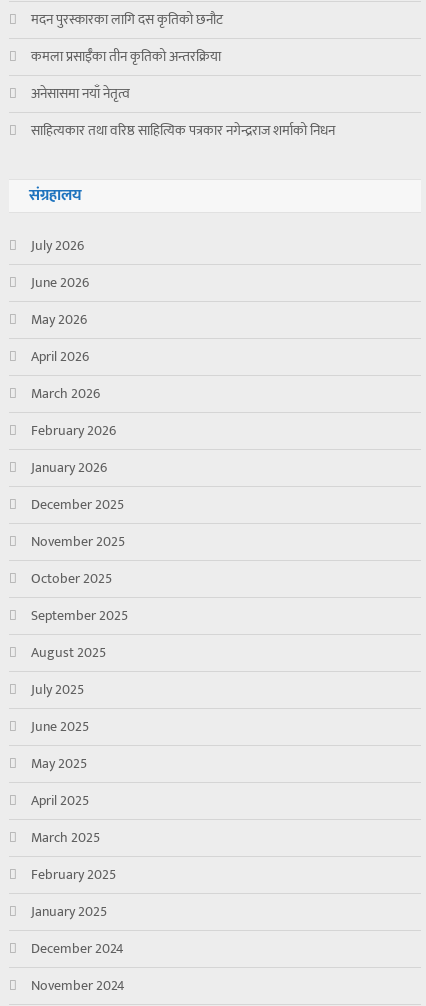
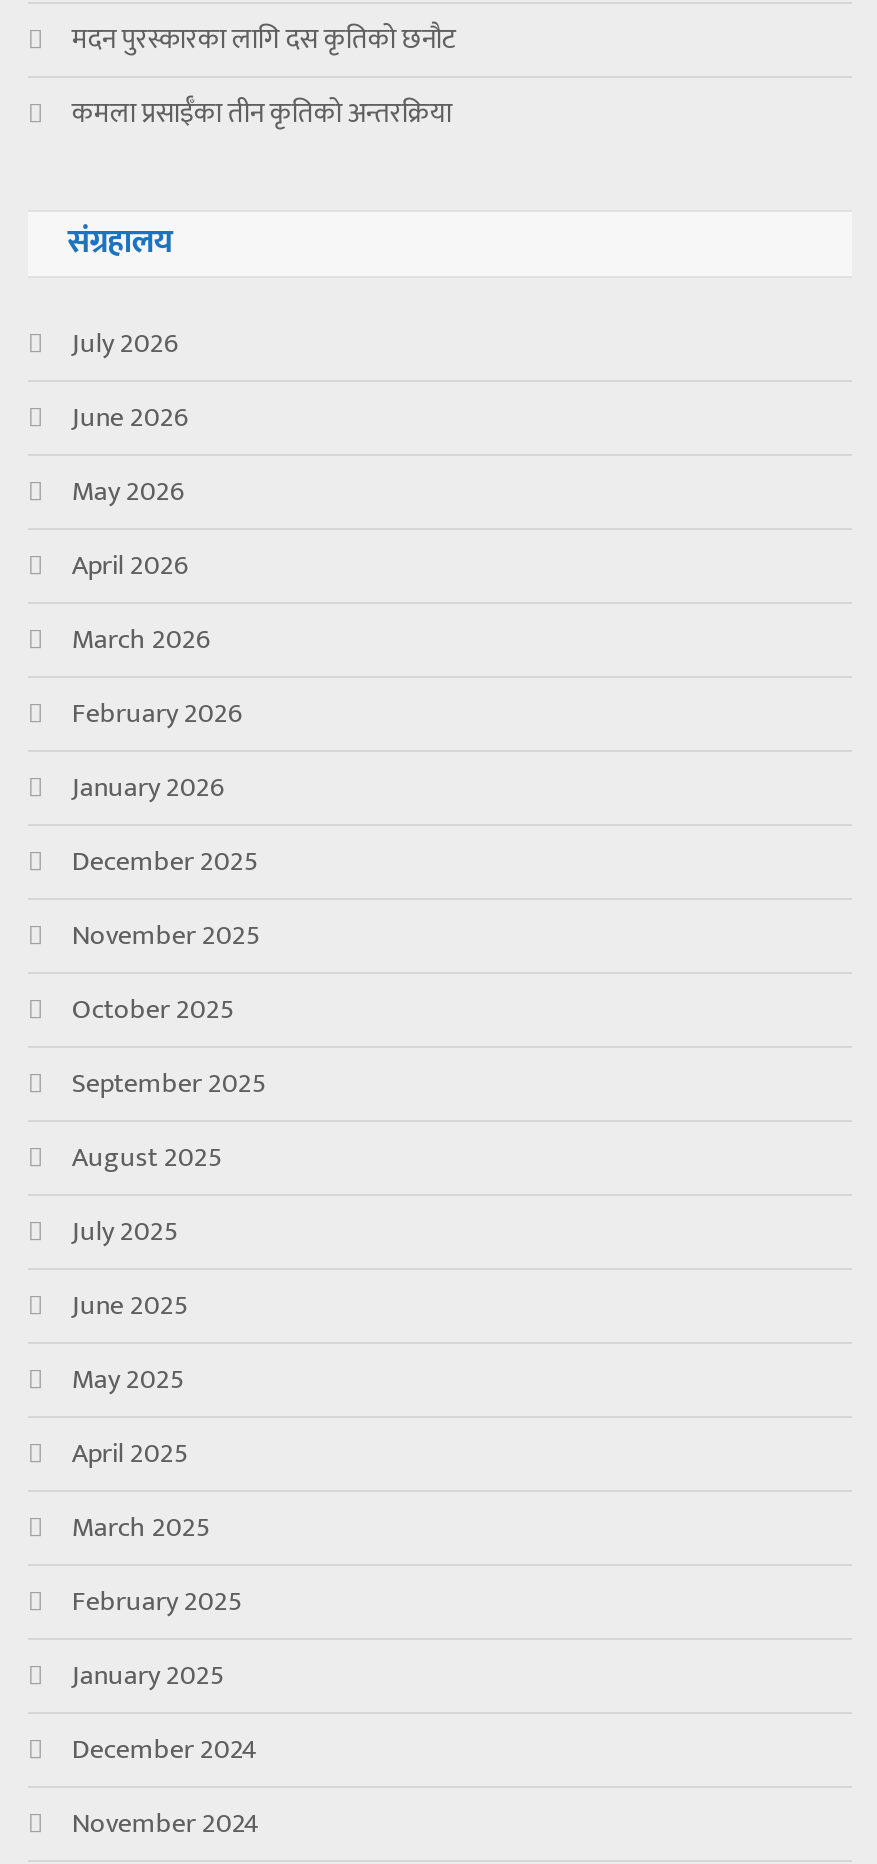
[31,82,335,142] अनेसासमा नयाँ नेतृत्व | साहित्यकार तथा वरिष्ठ साहित्यिक पत्रकार नगेन्द्रराज शर्माको निधन -> none

